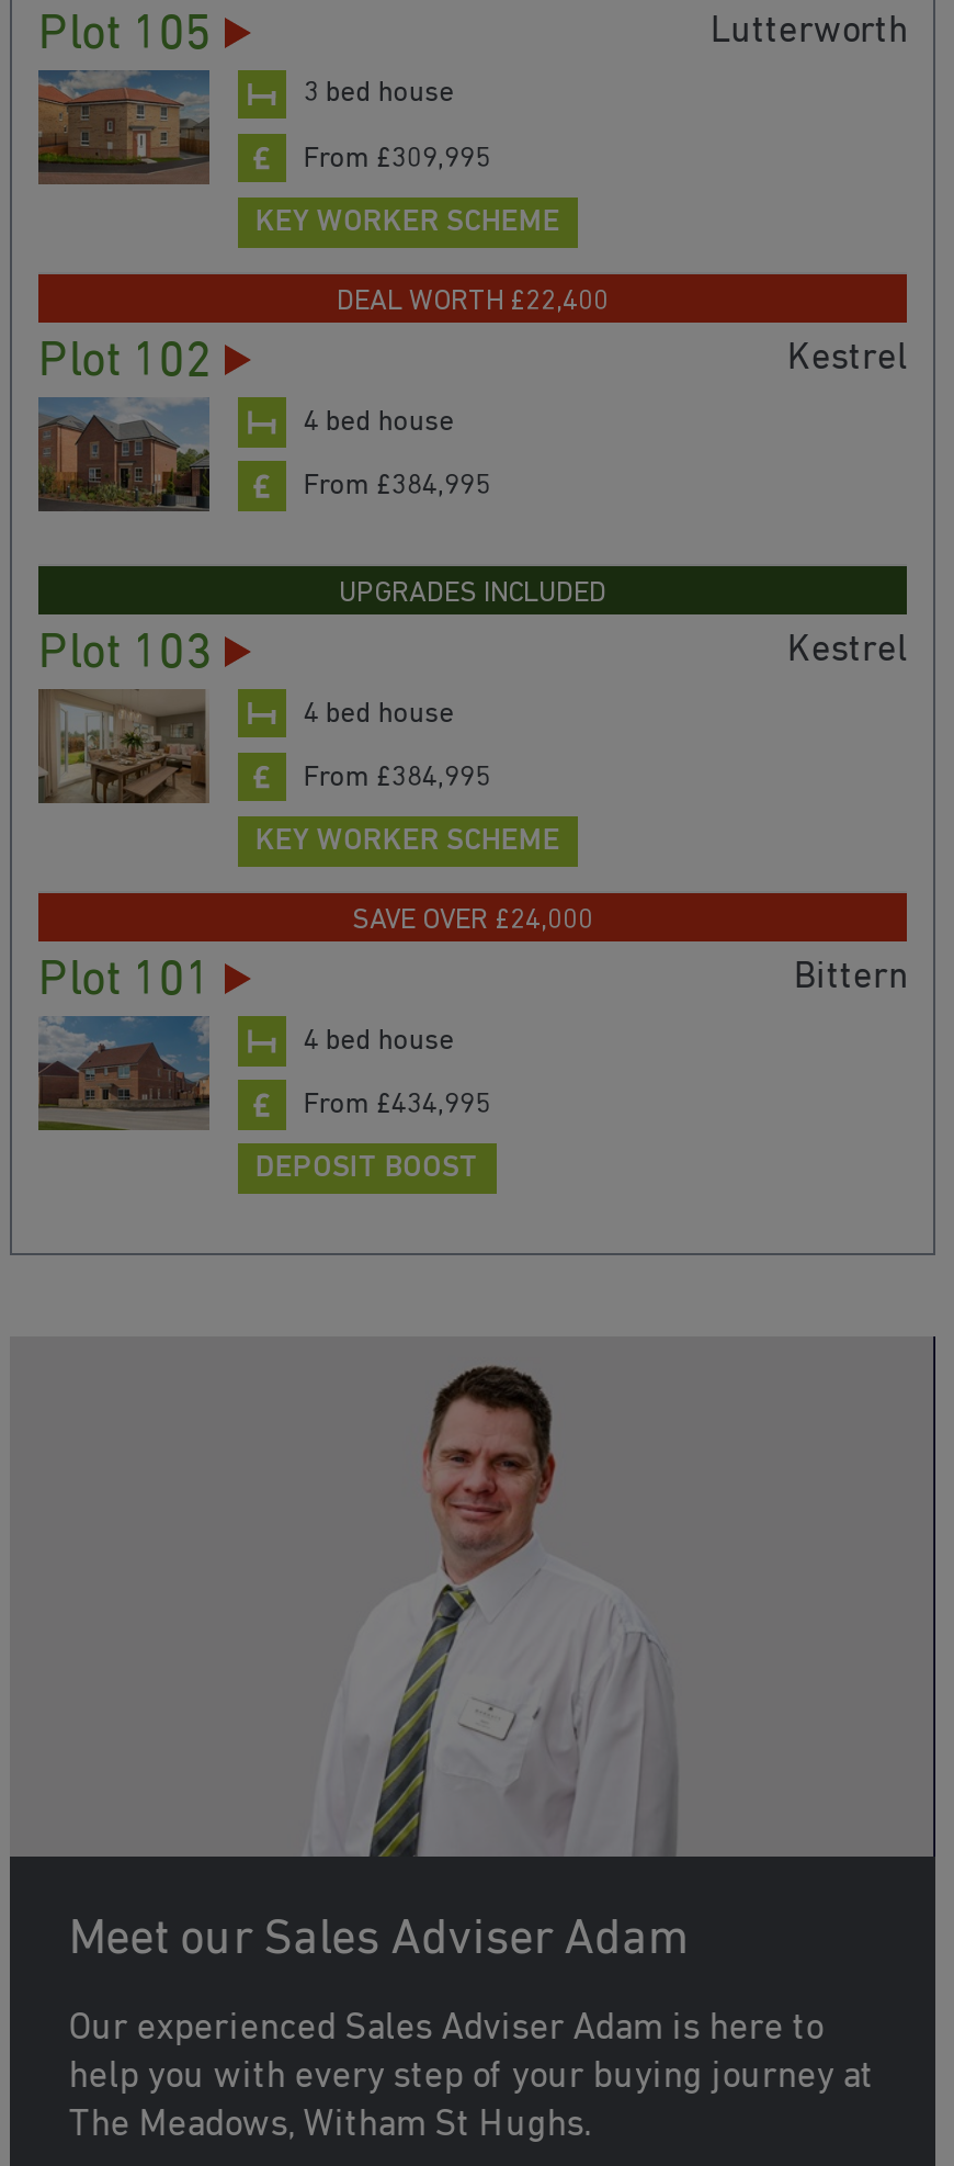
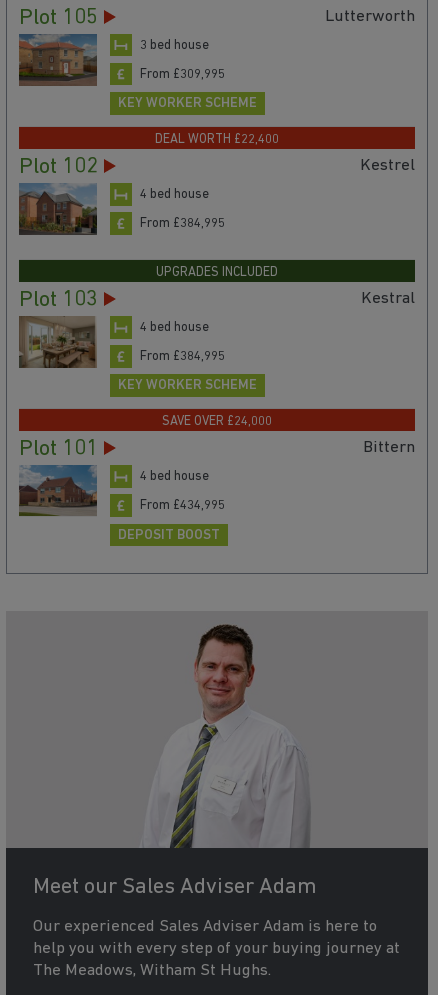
[787,632,908,669] Kestrel -> [361,290,415,307] Kestral

